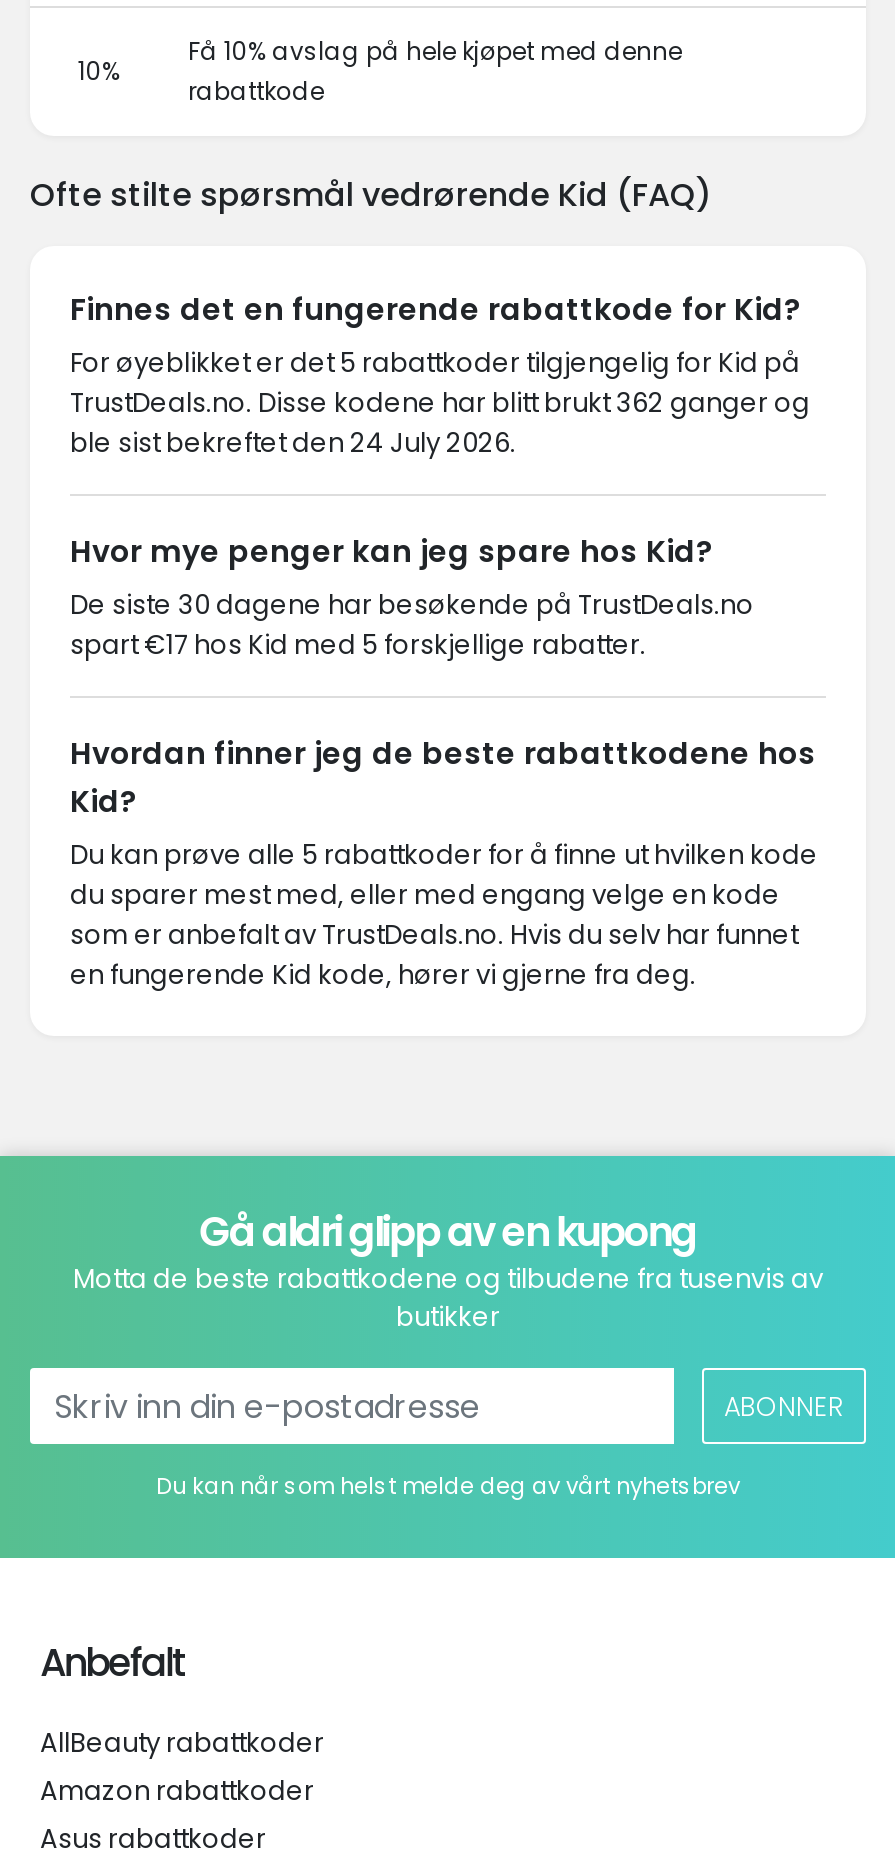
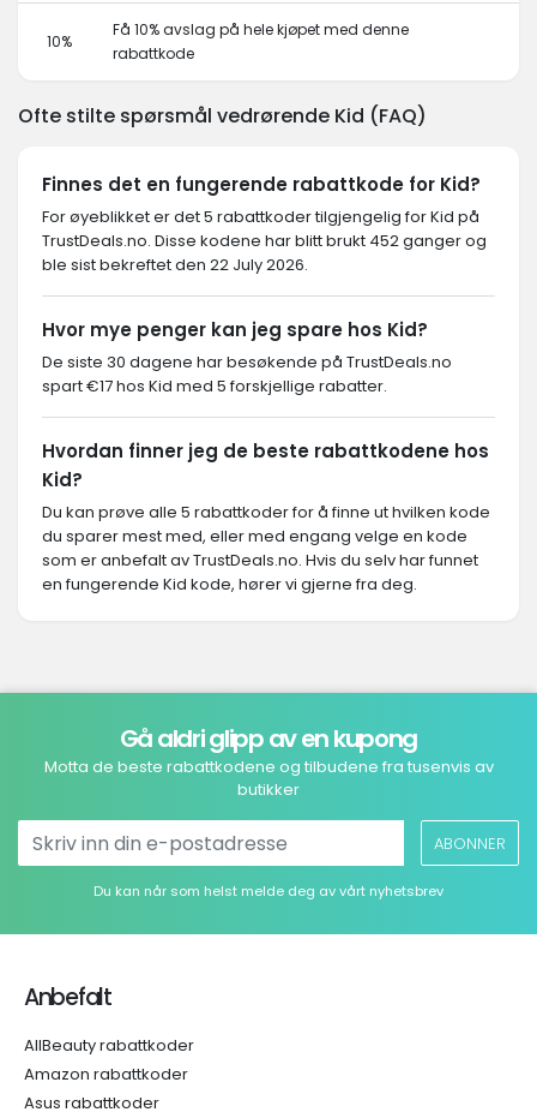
[70,384,810,422] TrustDeals.no. Disse kodene har blitt brukt 362 ganger og -> [42,229,487,252] TrustDeals.no. Disse kodene har blitt brukt 452 ganger og
[70,424,516,462] ble sist bekreftet den 24 July 2026. -> [42,253,308,276] ble sist bekreftet den 22 July 2026.

